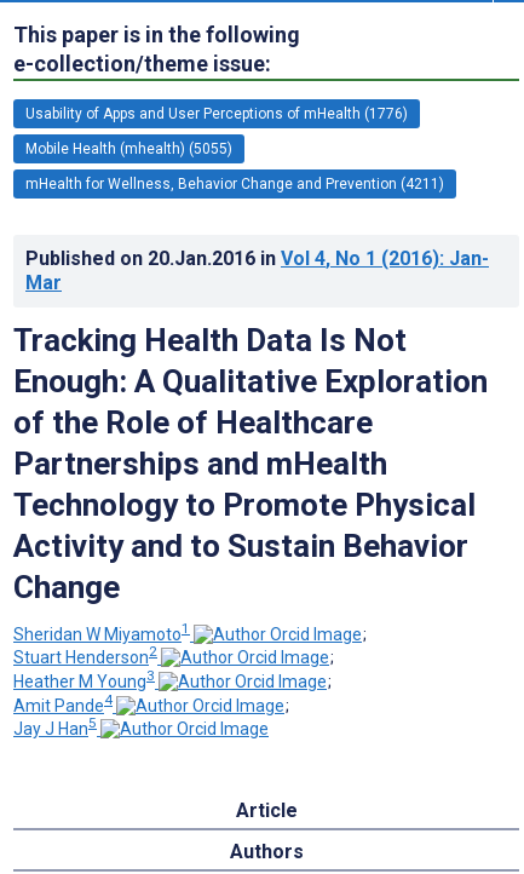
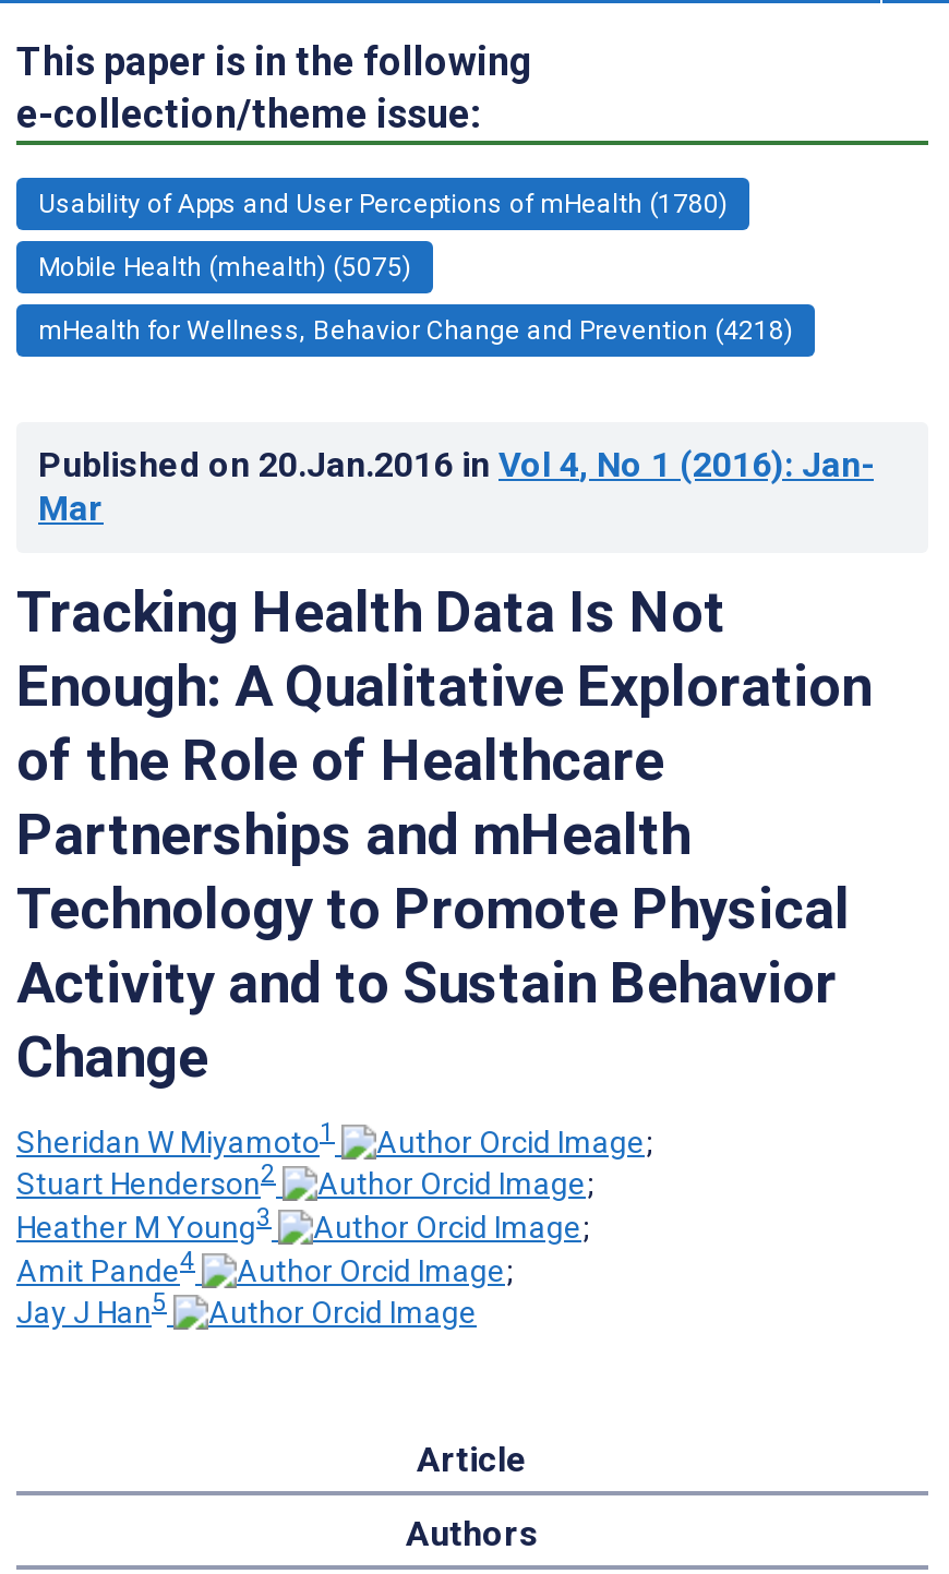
[25,105,408,122] Usability of Apps and User Perceptions of mHealth (1776) -> [38,188,728,219] Usability of Apps and User Perceptions of mHealth (1780)
[25,140,232,157] Mobile Health (mhealth) (5055) -> [38,252,411,282] Mobile Health (mhealth) (5075)
[25,175,444,192] mHealth for Wellness, Behavior Change and Prevention (4211) -> [38,315,793,346] mHealth for Wellness, Behavior Change and Prevention (4218)

